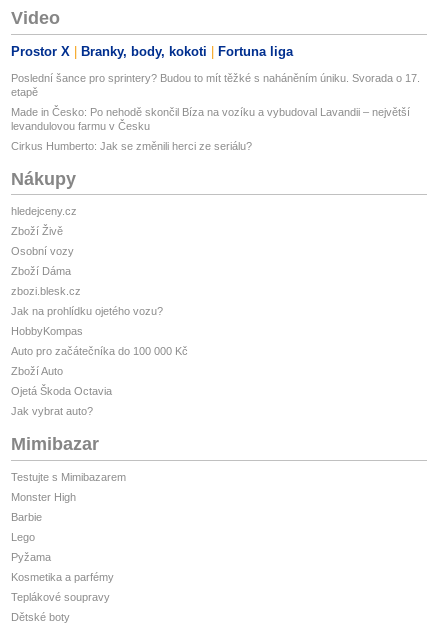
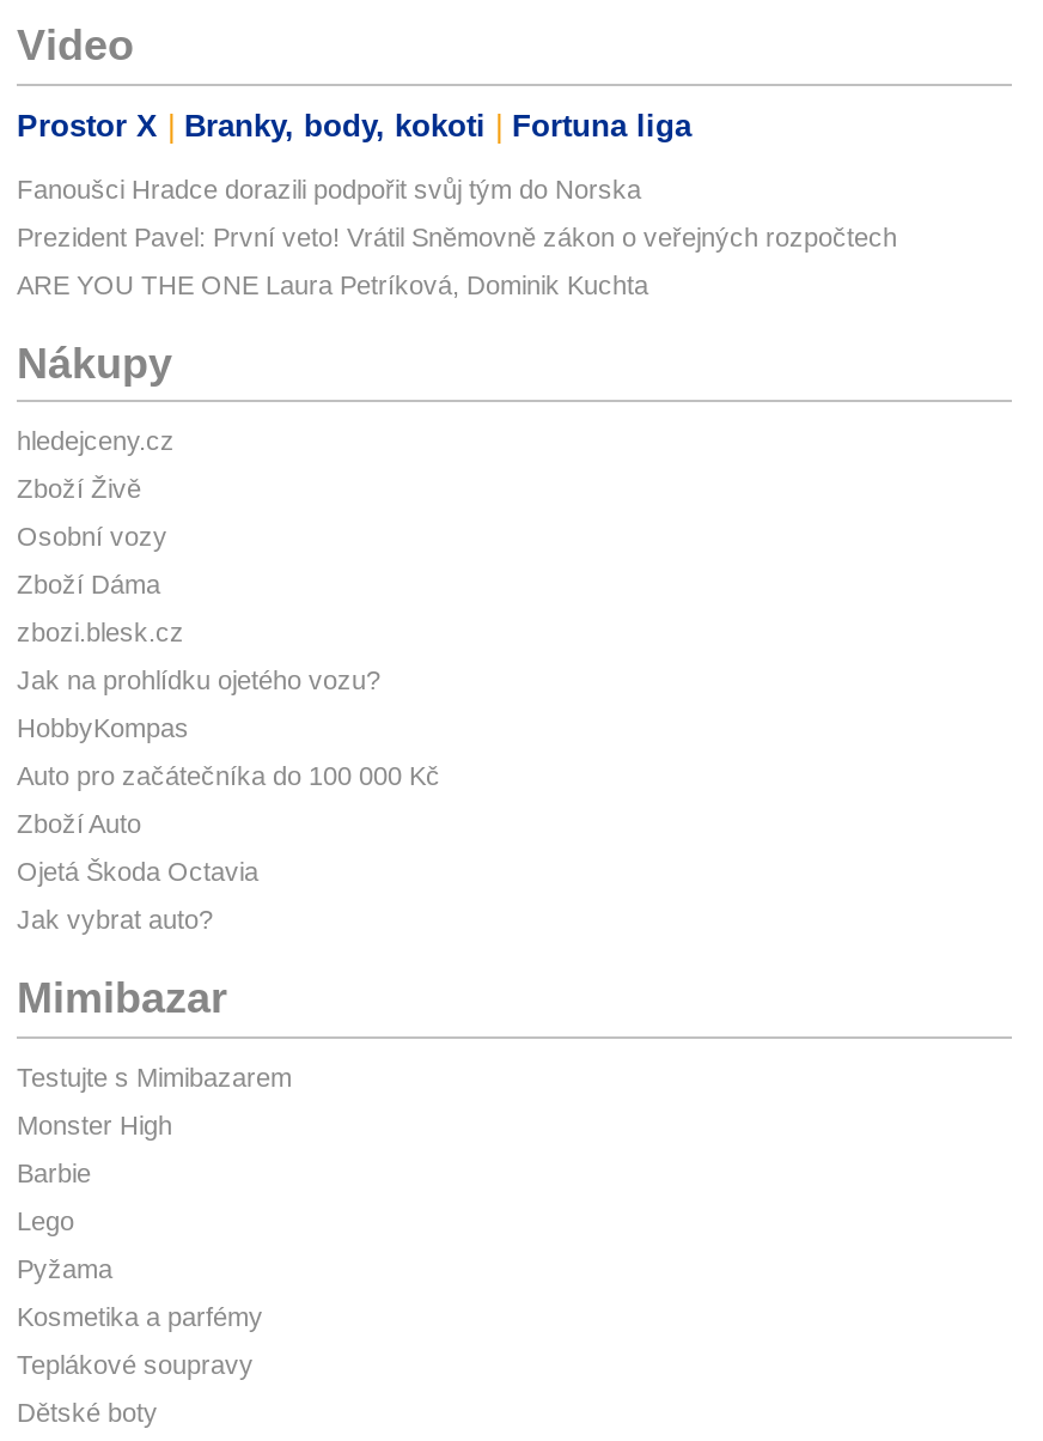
[11,72,420,98] Poslední šance pro sprintery? Budou to mít těžké s naháněním úniku. Svorada o 17. | etapě -> [17,174,641,203] Fanoušci Hradce dorazili podpořit svůj tým do Norska
[11,106,410,132] Made in Česko: Po nehodě skončil Bíza na vozíku a vybudoval Lavandii – největší | levandulovou farmu v Česku -> [17,222,897,251] Prezident Pavel: První veto! Vrátil Sněmovně zákon o veřejných rozpočtech
[11,140,252,152] Cirkus Humberto: Jak se změnili herci ze seriálu? -> [17,270,648,299] ARE YOU THE ONE Laura Petríková, Dominik Kuchta

